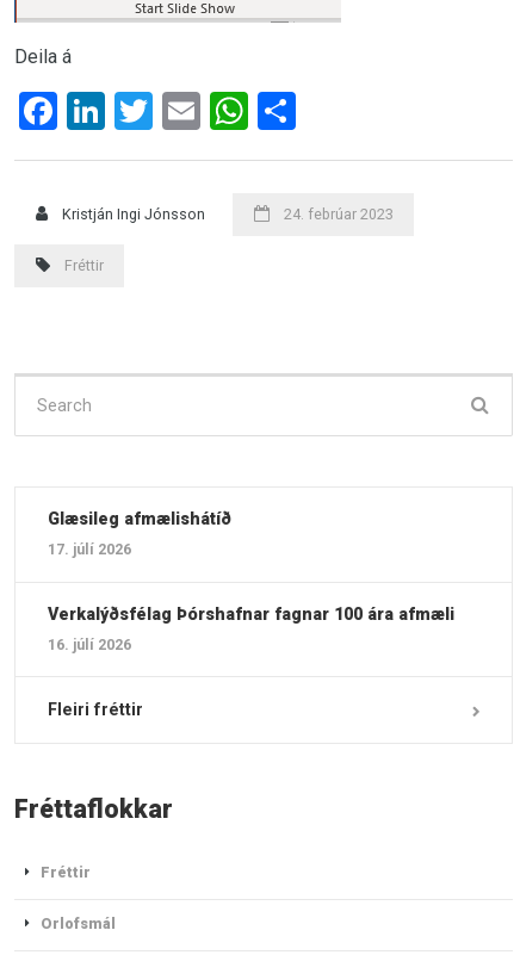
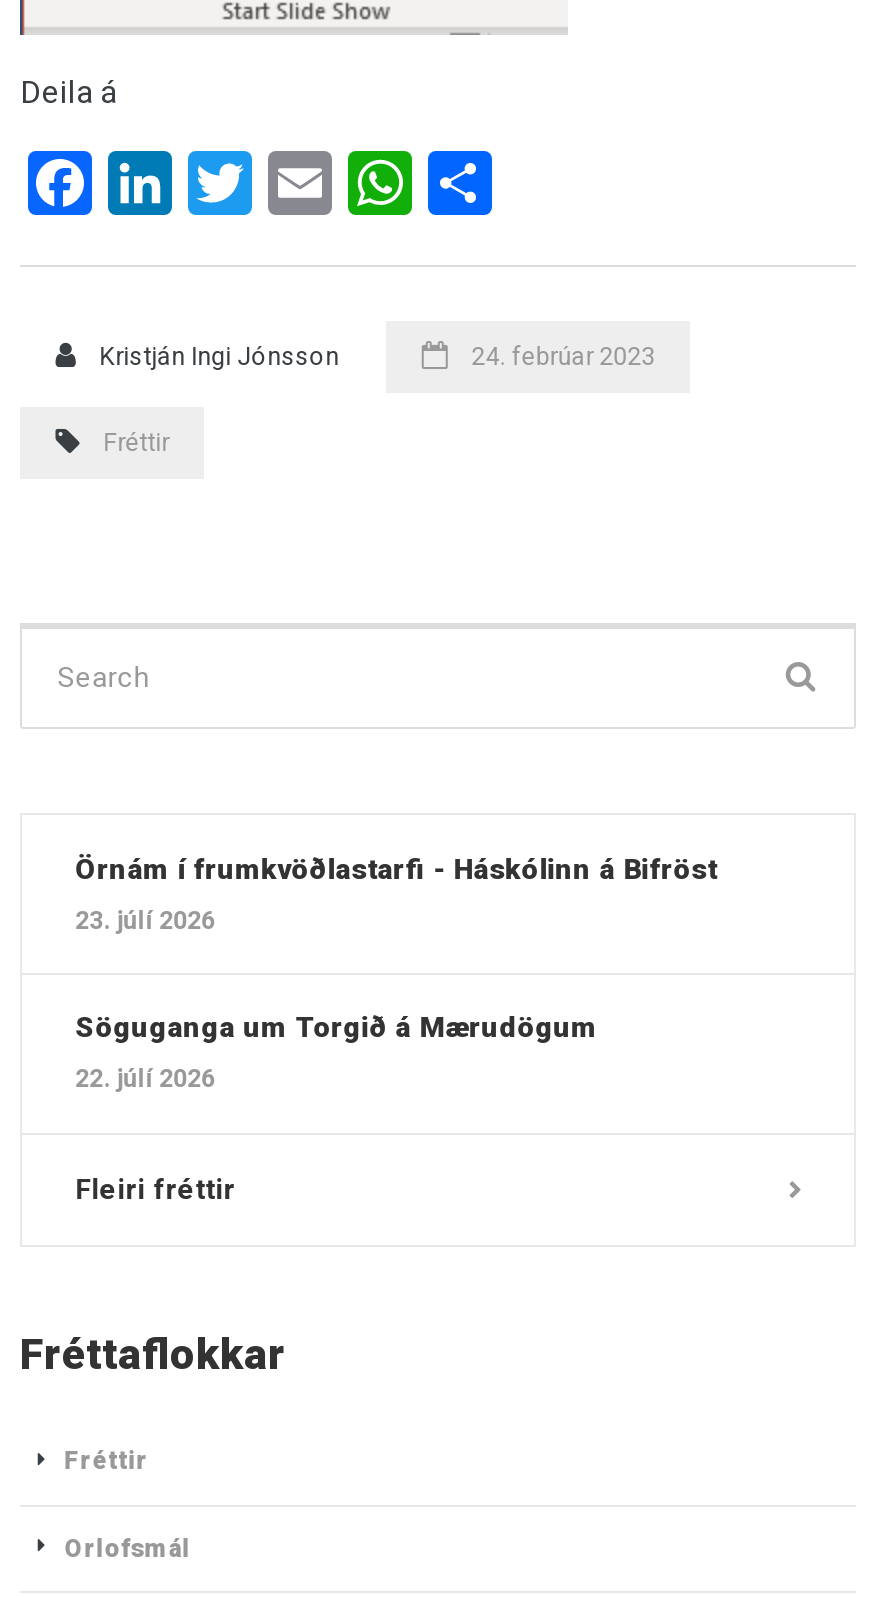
[47,509,231,529] Glæsileg afmælishátíð -> [75,852,717,884] Örnám í frumkvöðlastarfi - Háskólinn á Bifröst
[47,540,131,558] 17. júlí 2026 -> [75,904,215,934] 23. júlí 2026
[47,605,454,624] Verkalýðsfélag Þórshafnar fagnar 100 ára afmæli -> [75,1011,605,1043] Söguganga um Torgið á Mærudögum
[47,636,131,654] 16. júlí 2026 -> [75,1063,215,1093] 22. júlí 2026

